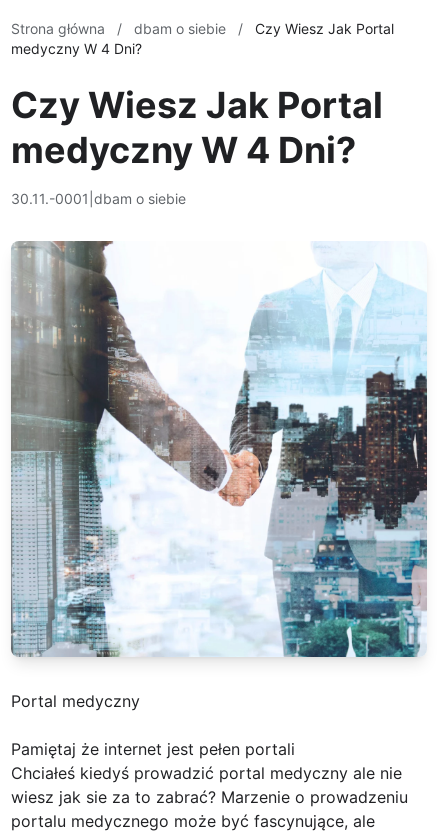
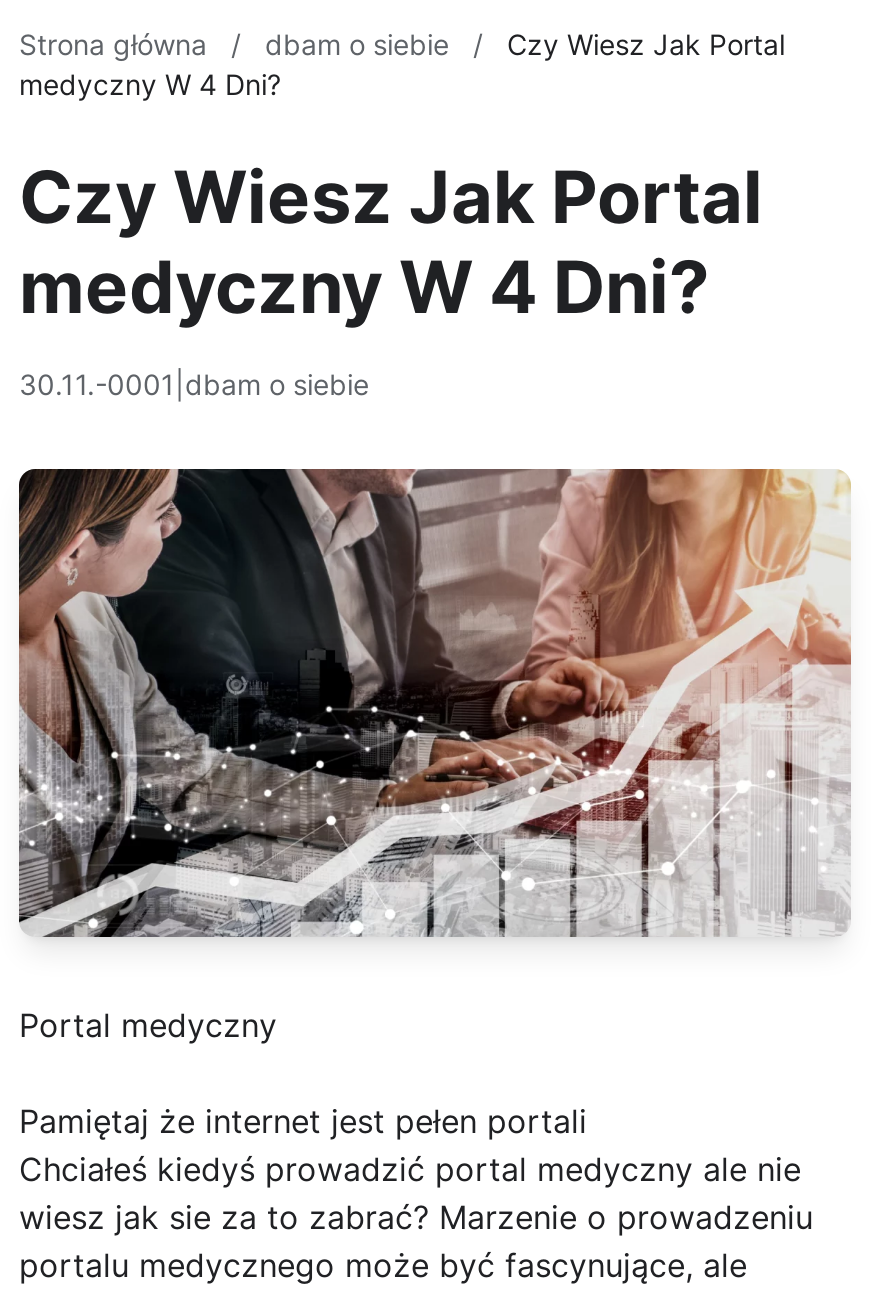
[11,240,428,658] [image] -> [19,467,851,939] [image]

